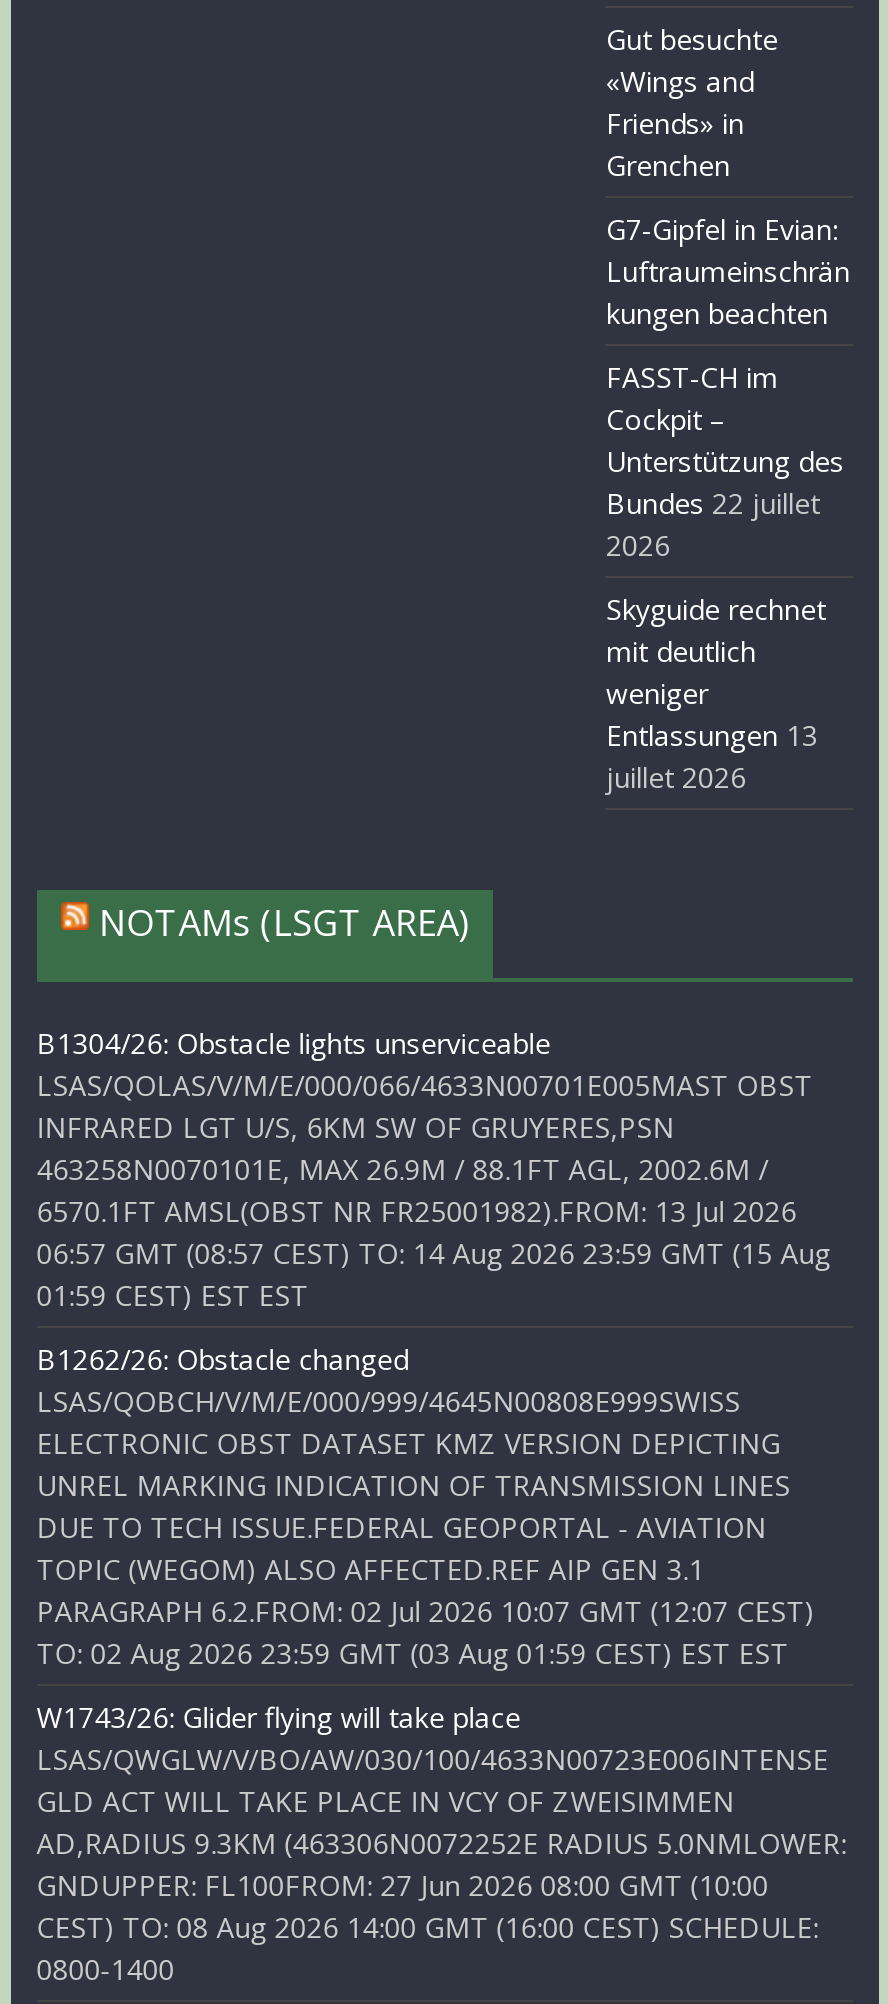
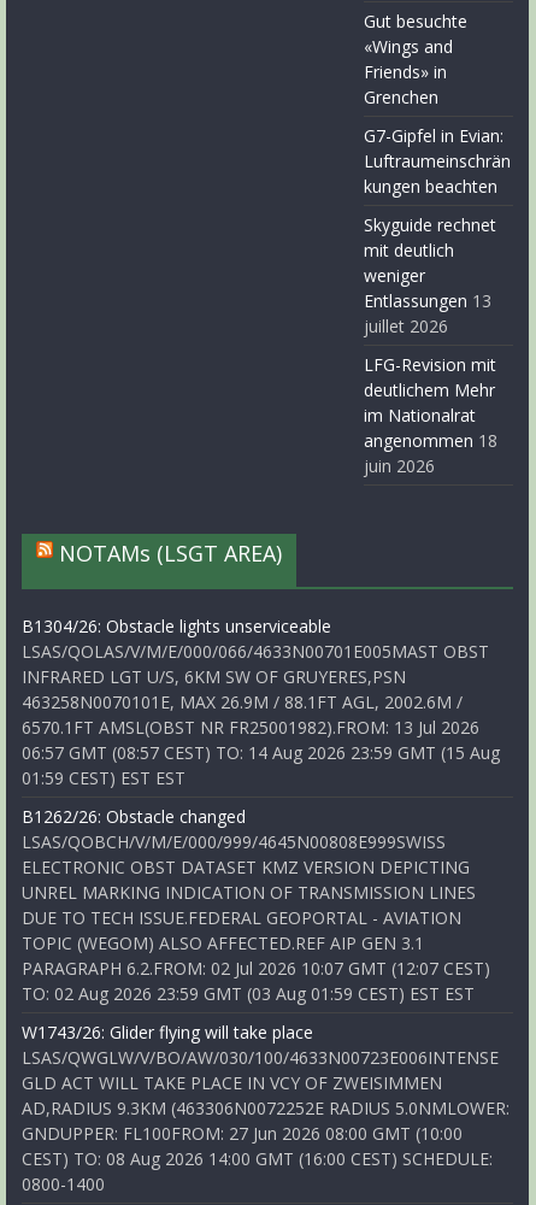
[606,358,844,564] FASST-CH im | Cockpit – | Unterstützung des | Bundes 22 juillet | 2026 -> none
moved [606,590,826,796] -> [364,213,497,337]: Skyguide rechnet | mit deutlich | weniger | Entlassungen 13 | juillet 2026
none -> [364,353,498,477] LFG-Revision mit | deutlichem Mehr | im Nationalrat | angenommen 18 | juin 2026

